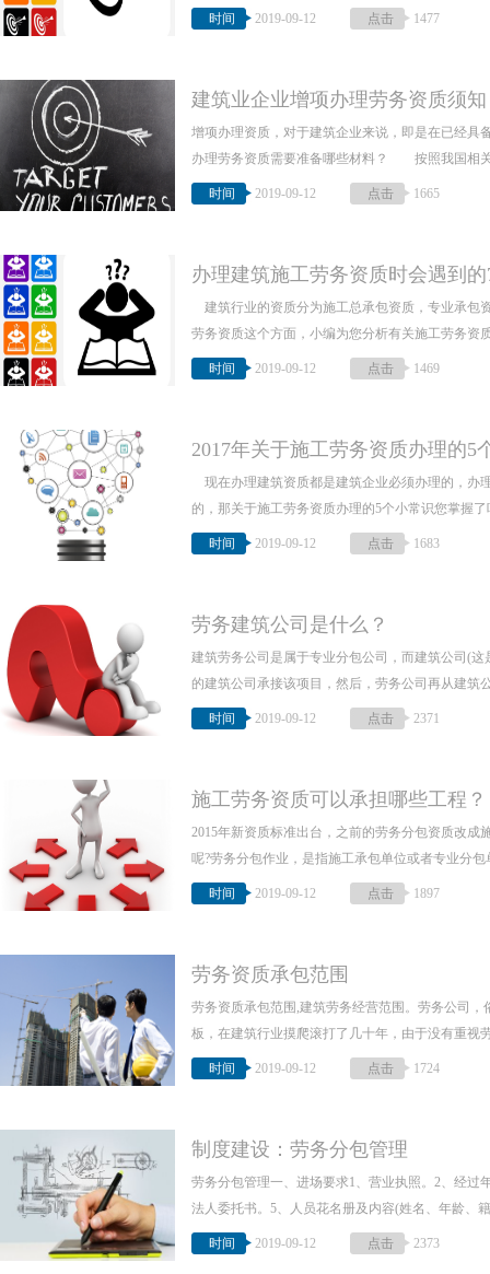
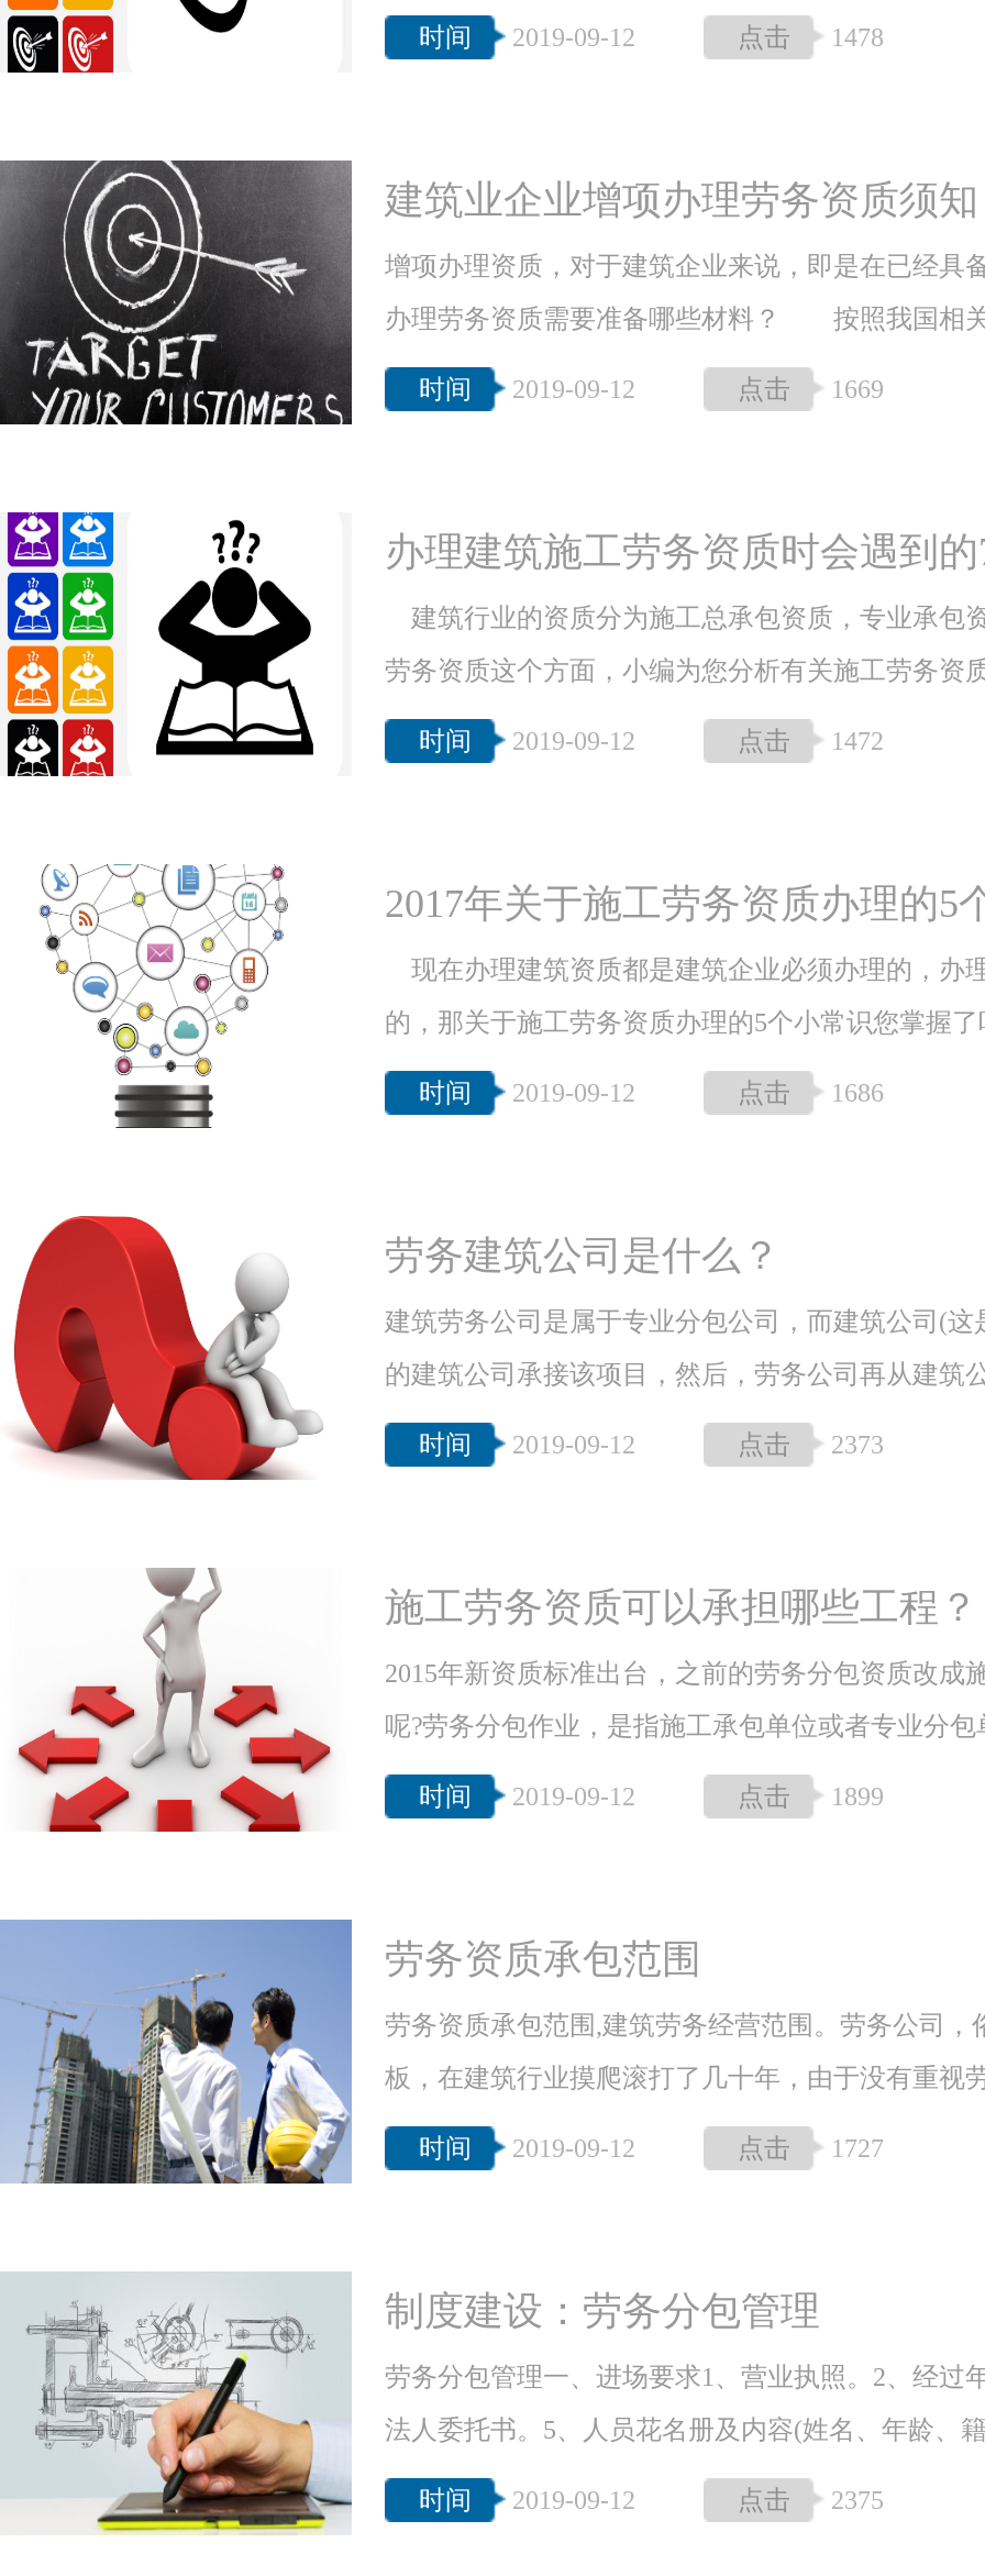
[410,11,440,26] 1477 -> [824,22,884,53] 1478
[410,186,440,201] 1665 -> [824,374,884,405] 1669
[410,361,440,376] 1469 -> [824,726,884,756] 1472
[410,536,440,551] 1683 -> [824,1077,884,1108] 1686
[410,711,440,726] 2371 -> [824,1429,884,1460] 2373
[410,886,440,901] 1897 -> [824,1781,884,1812] 1899
[410,1061,440,1076] 1724 -> [824,2133,884,2164] 1727
[410,1236,440,1251] 2373 -> [824,2485,884,2516] 2375

